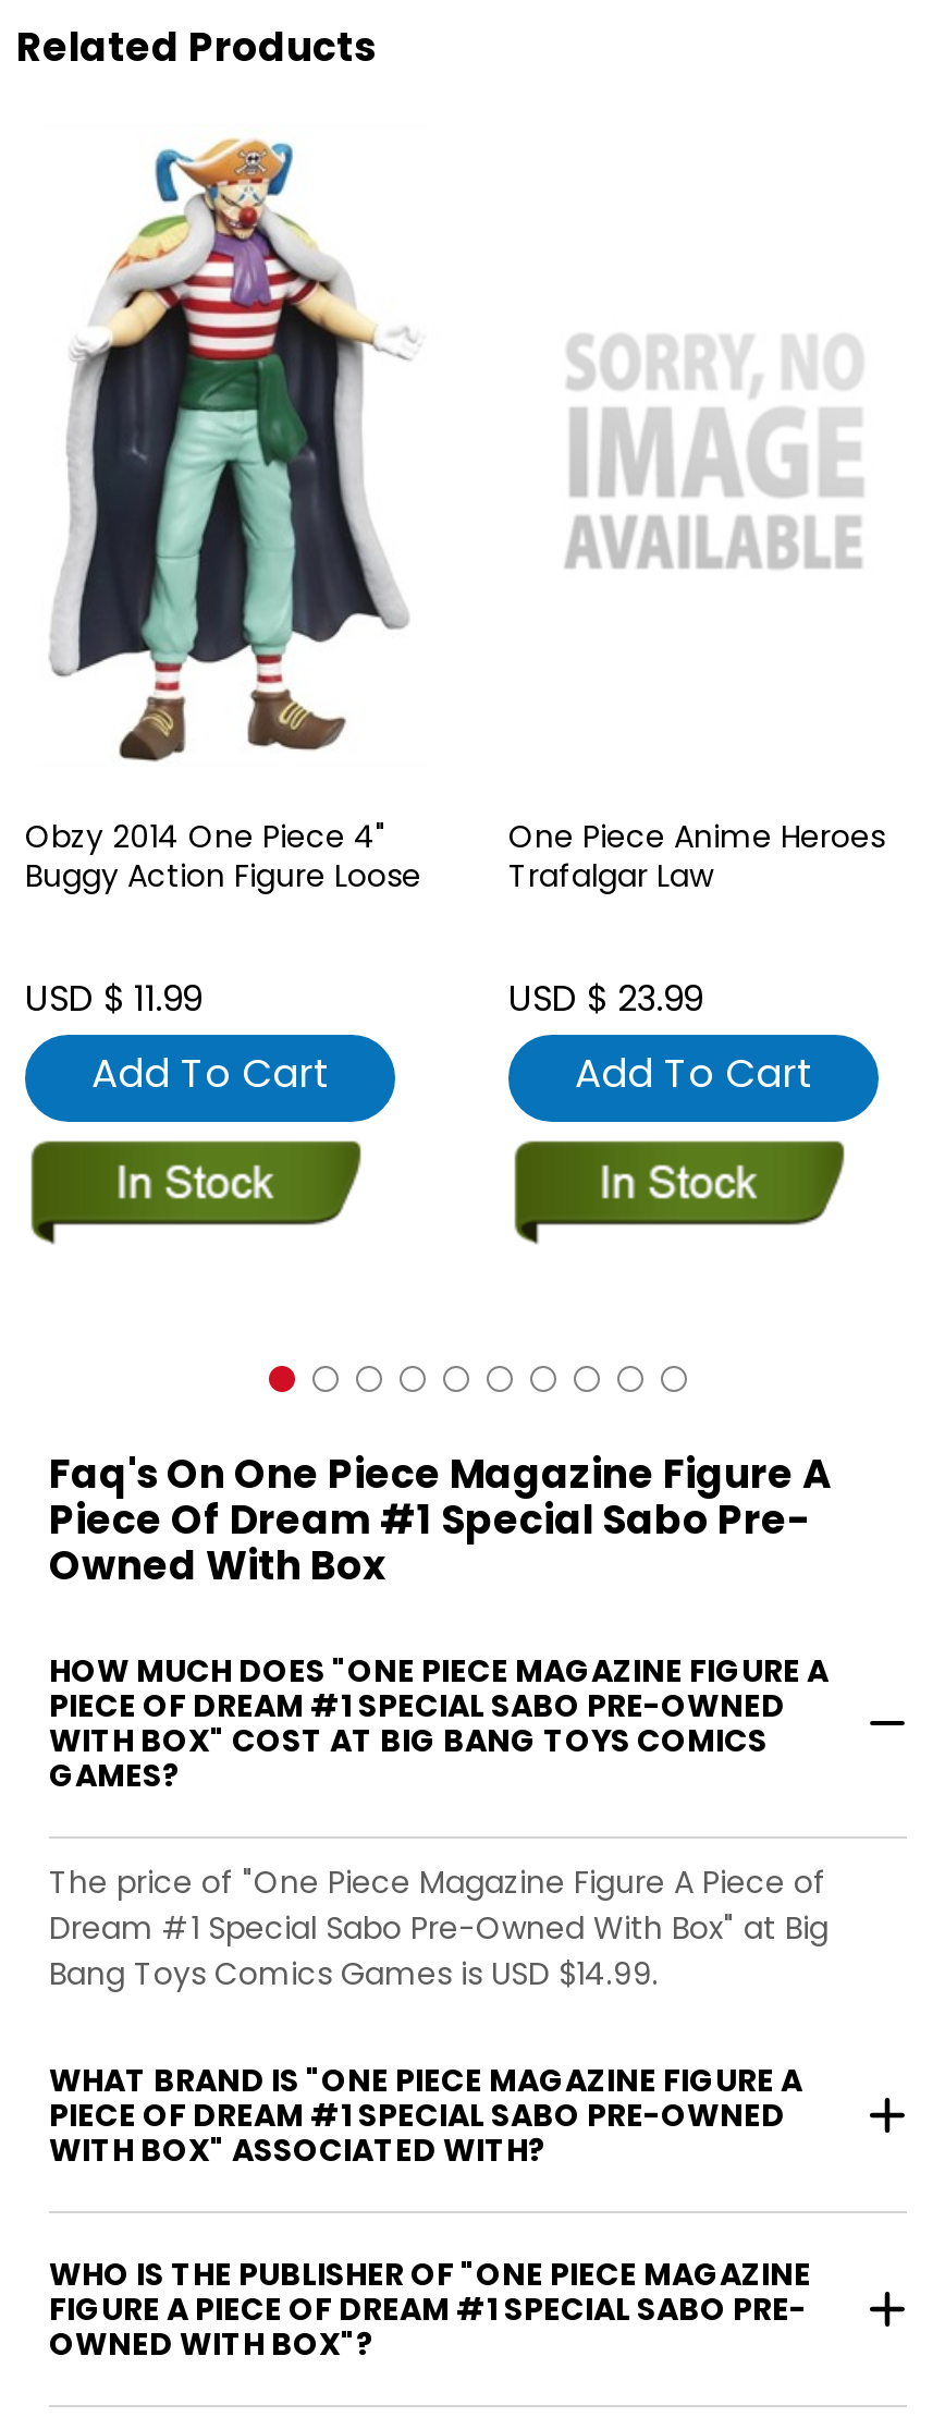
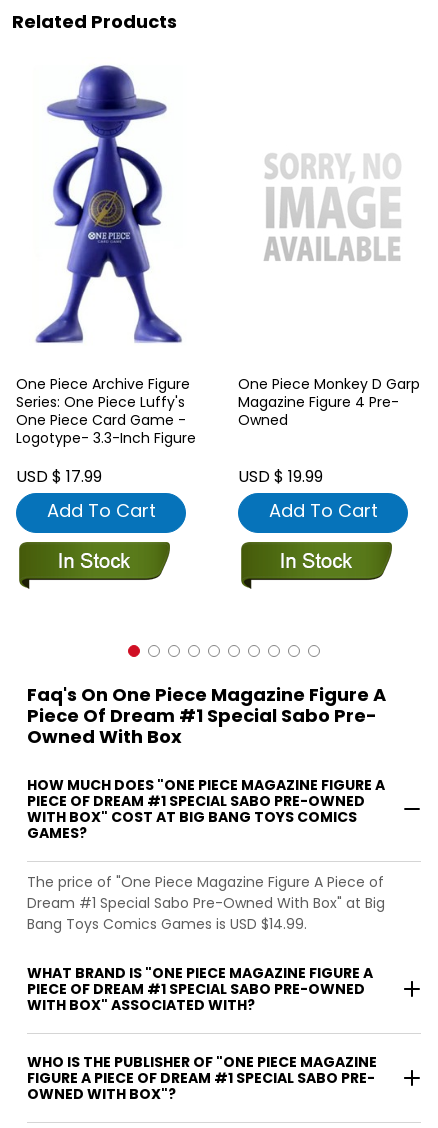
[25,137,421,898] [image] | Obzy 2014 One Piece 4" | Buggy Action Figure Loose -> [16,65,196,448] [image] | One Piece Archive Figure | Series: One Piece Luffy's | One Piece Card Game - | Logotype- 3.3-Inch Figure
[508,815,885,898] One Piece Anime Heroes | Trafalgar Law -> [238,374,420,430] One Piece Monkey D Garp | Magazine Figure 4 Pre- | Owned
[25,974,201,1024] USD $ 11.99 -> [16,465,102,488] USD $ 17.99
[508,974,702,1024] USD $ 23.99 -> [238,465,323,488] USD $ 19.99

